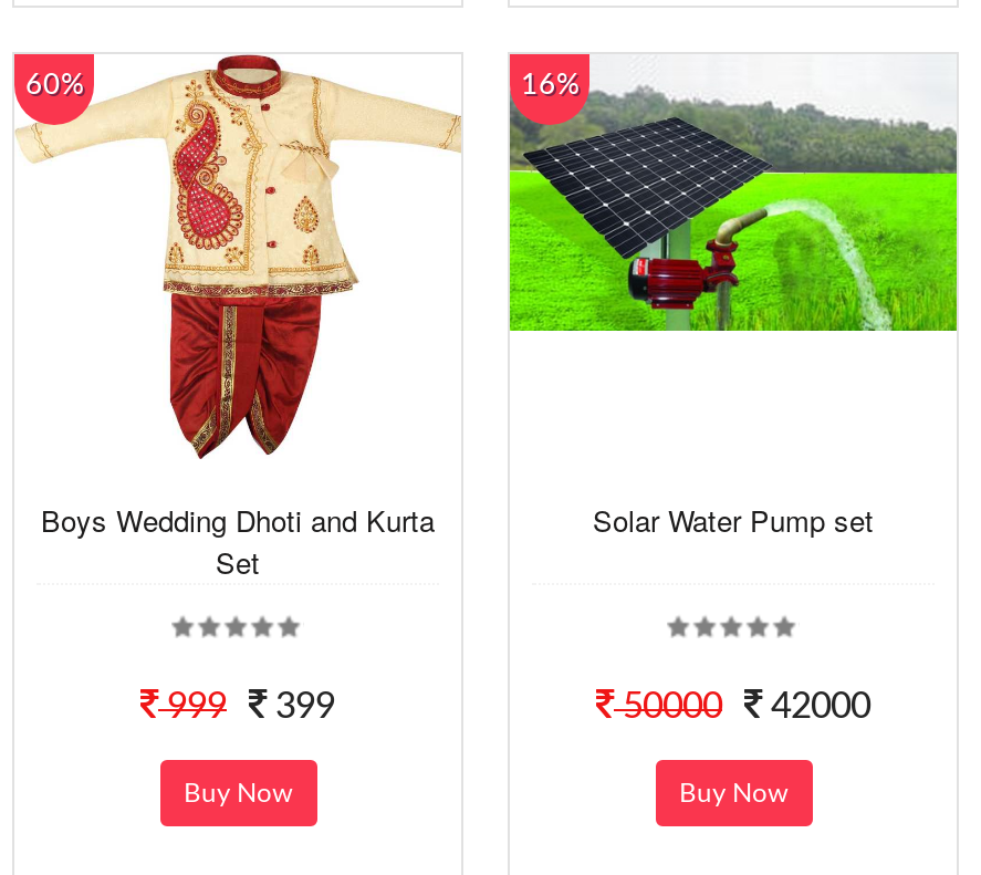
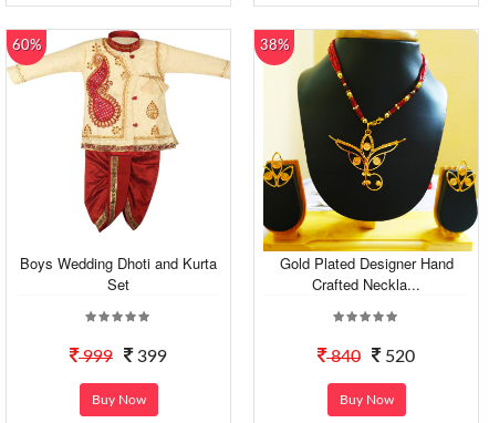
[508,54,959,497] [image] | 16% -> [254,29,479,252] [image] | 38%
[593,499,874,541] Solar Water Pump set -> [279,253,453,295] Gold Plated Designer Hand | Crafted Neckla...
[614,690,870,725] 50000 | 42000 -> [326,348,415,366] 840 | 520

